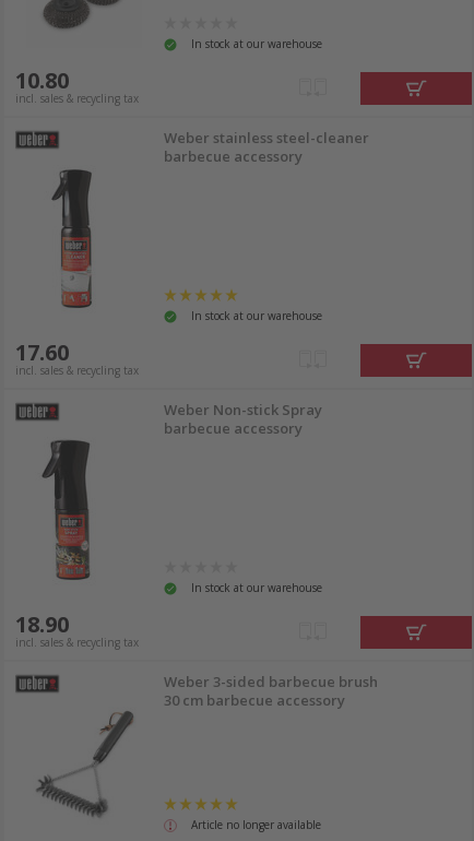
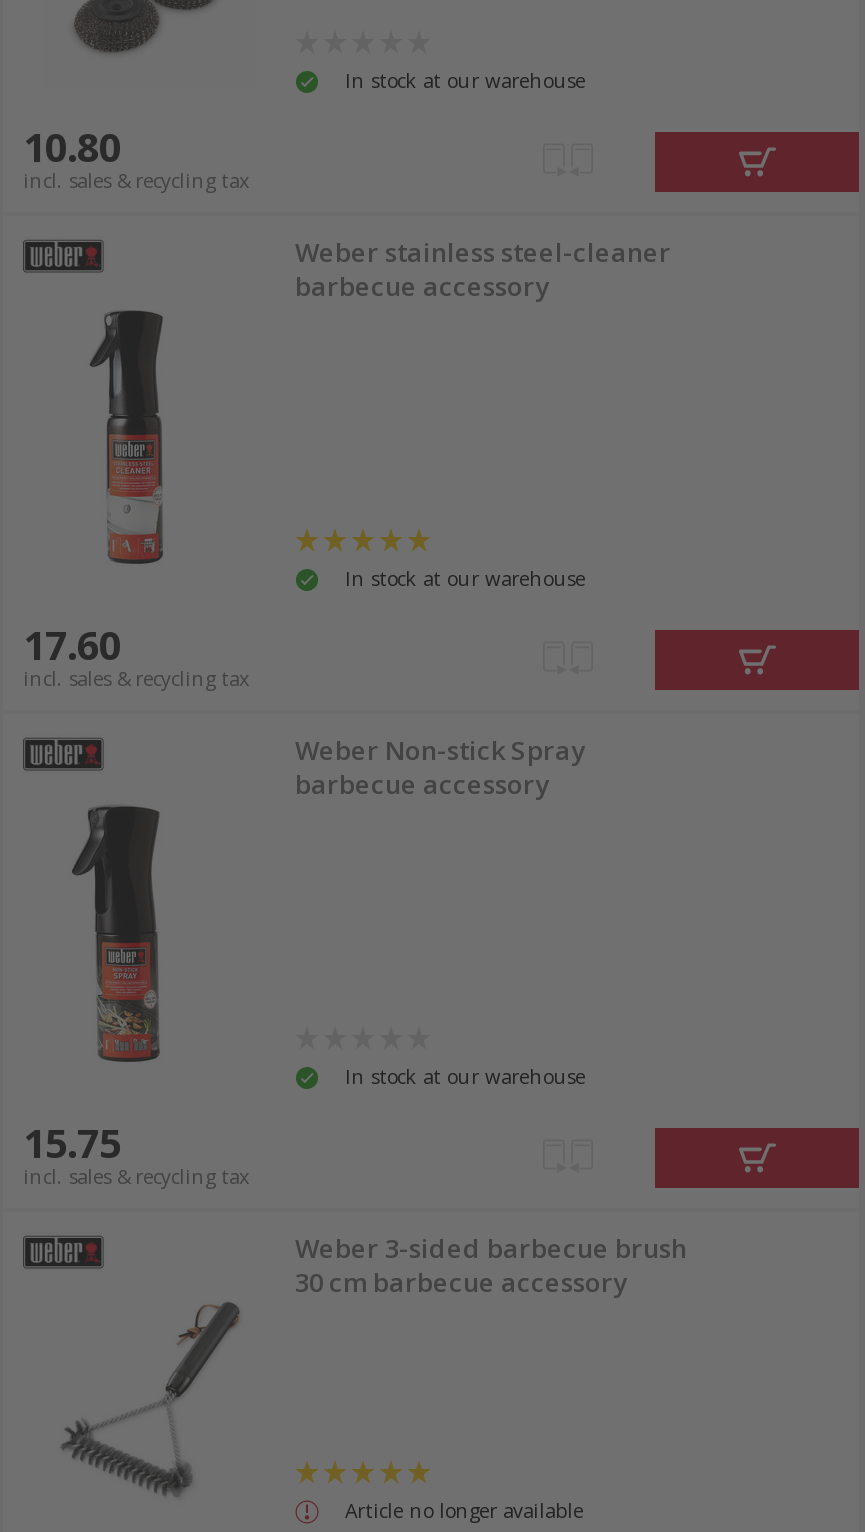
[15,609,69,639] 18.90 -> [23,1115,121,1169] 15.75

